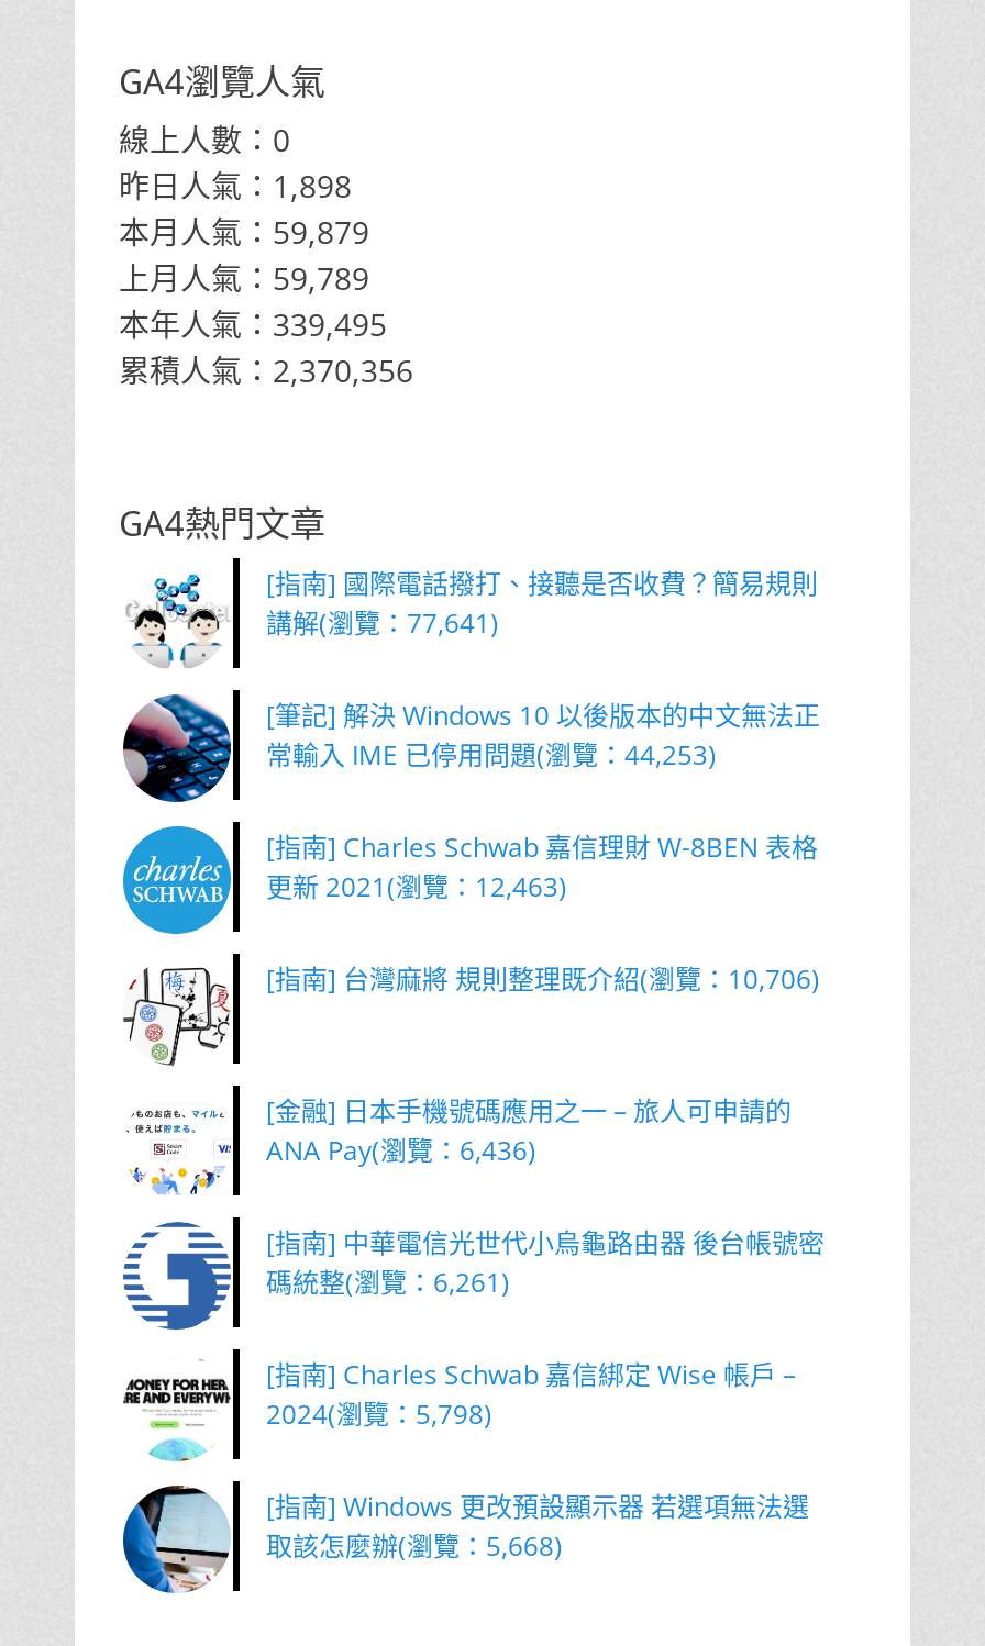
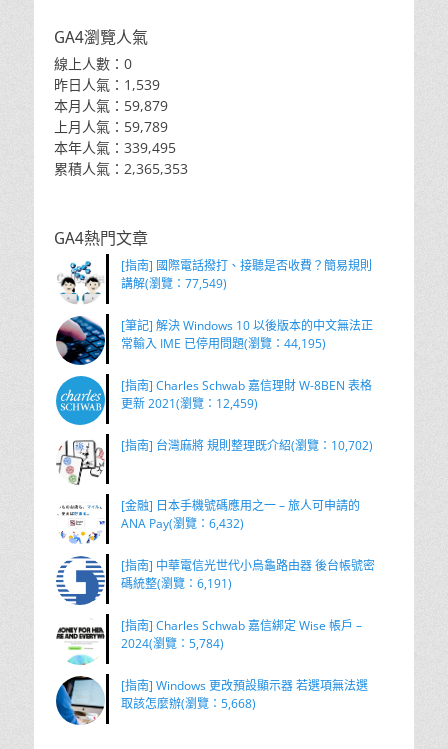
[119,165,352,207] 昨日人氣：1,898 -> [54,75,160,94] 昨日人氣：1,539
[119,349,413,391] 累積人氣：2,370,356 -> [54,159,188,178] 累積人氣：2,365,353
[266,604,499,642] 講解(瀏覽：77,641) -> [121,275,227,292] 講解(瀏覽：77,549)
[266,736,717,774] 常輸入 IME 已停用問題(瀏覽：44,253) -> [121,335,326,352] 常輸入 IME 已停用問題(瀏覽：44,195)
[266,868,567,905] 更新 2021(瀏覽：12,463) -> [121,395,258,412] 更新 2021(瀏覽：12,459)
[266,960,820,998] [指南] 台灣麻將 規則整理既介紹(瀏覽：10,706) -> [121,437,373,454] [指南] 台灣麻將 規則整理既介紹(瀏覽：10,702)
[266,1132,536,1169] ANA Pay(瀏覽：6,436) -> [121,515,244,532] ANA Pay(瀏覽：6,432)
[266,1264,510,1301] 碼統整(瀏覽：6,261) -> [121,575,232,592] 碼統整(瀏覽：6,191)
[266,1395,492,1433] 2024(瀏覽：5,798) -> [121,635,224,652] 2024(瀏覽：5,784)

